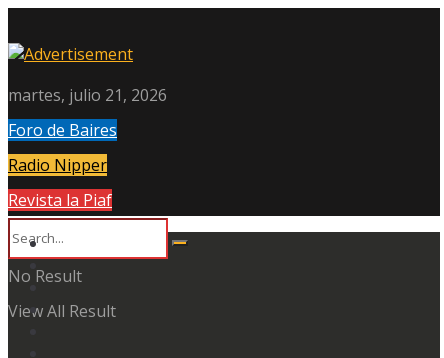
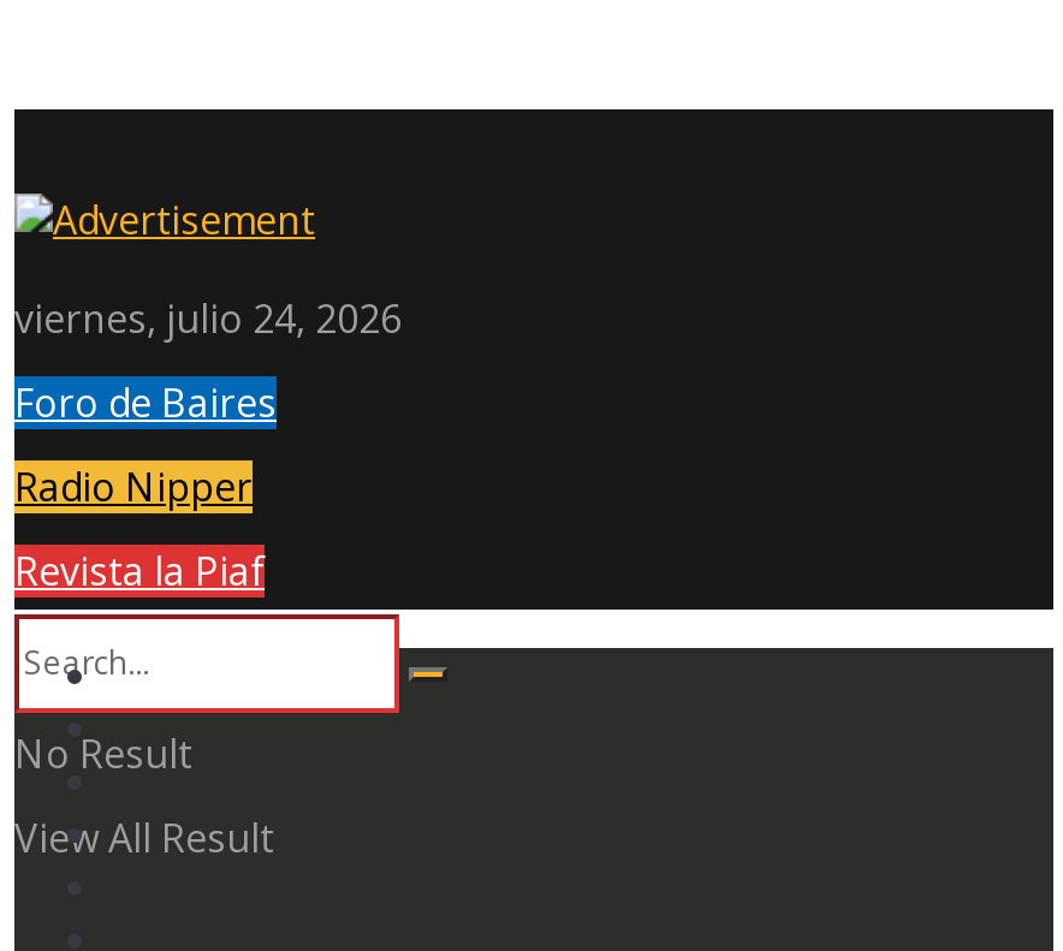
[8,84,167,106] martes, julio 21, 2026 -> [14,292,402,345] viernes, julio 24, 2026

